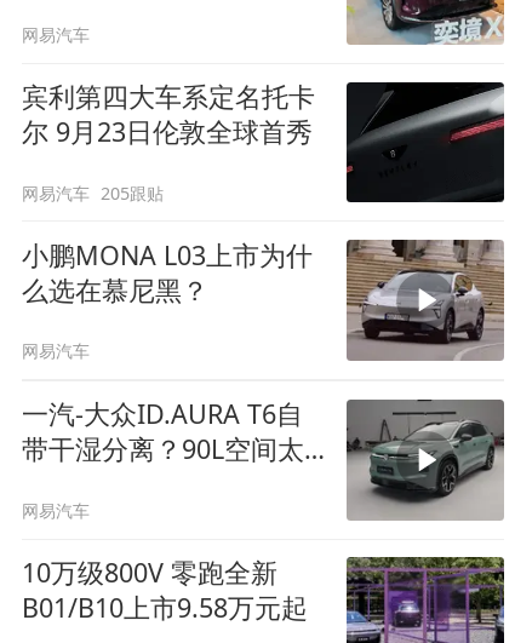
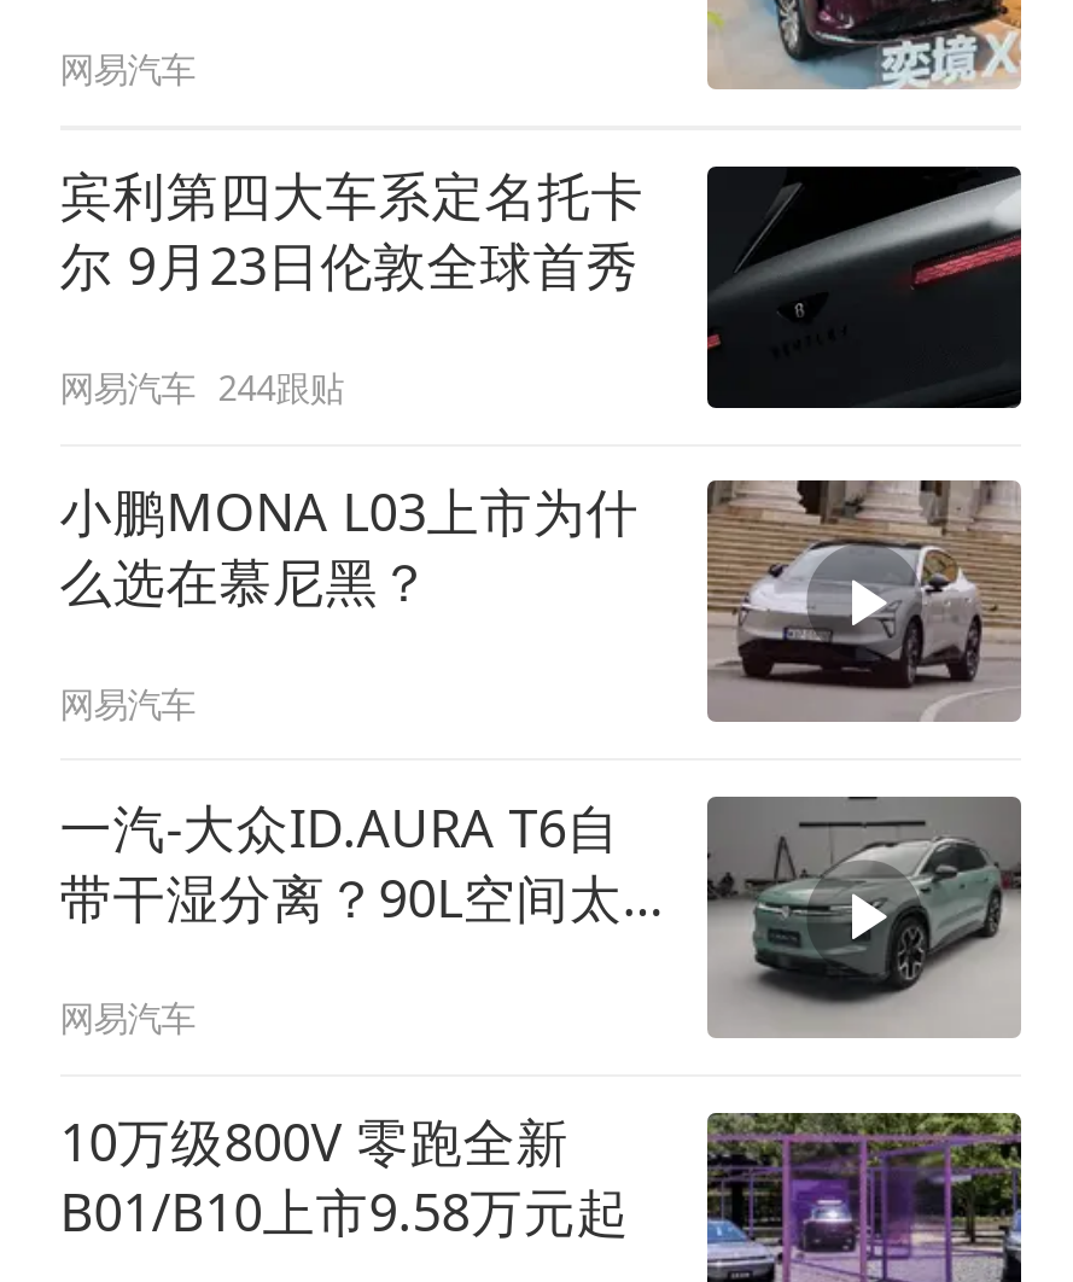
[21,181,164,204] 网易汽车 205跟贴 -> [60,364,344,410] 网易汽车 244跟贴

